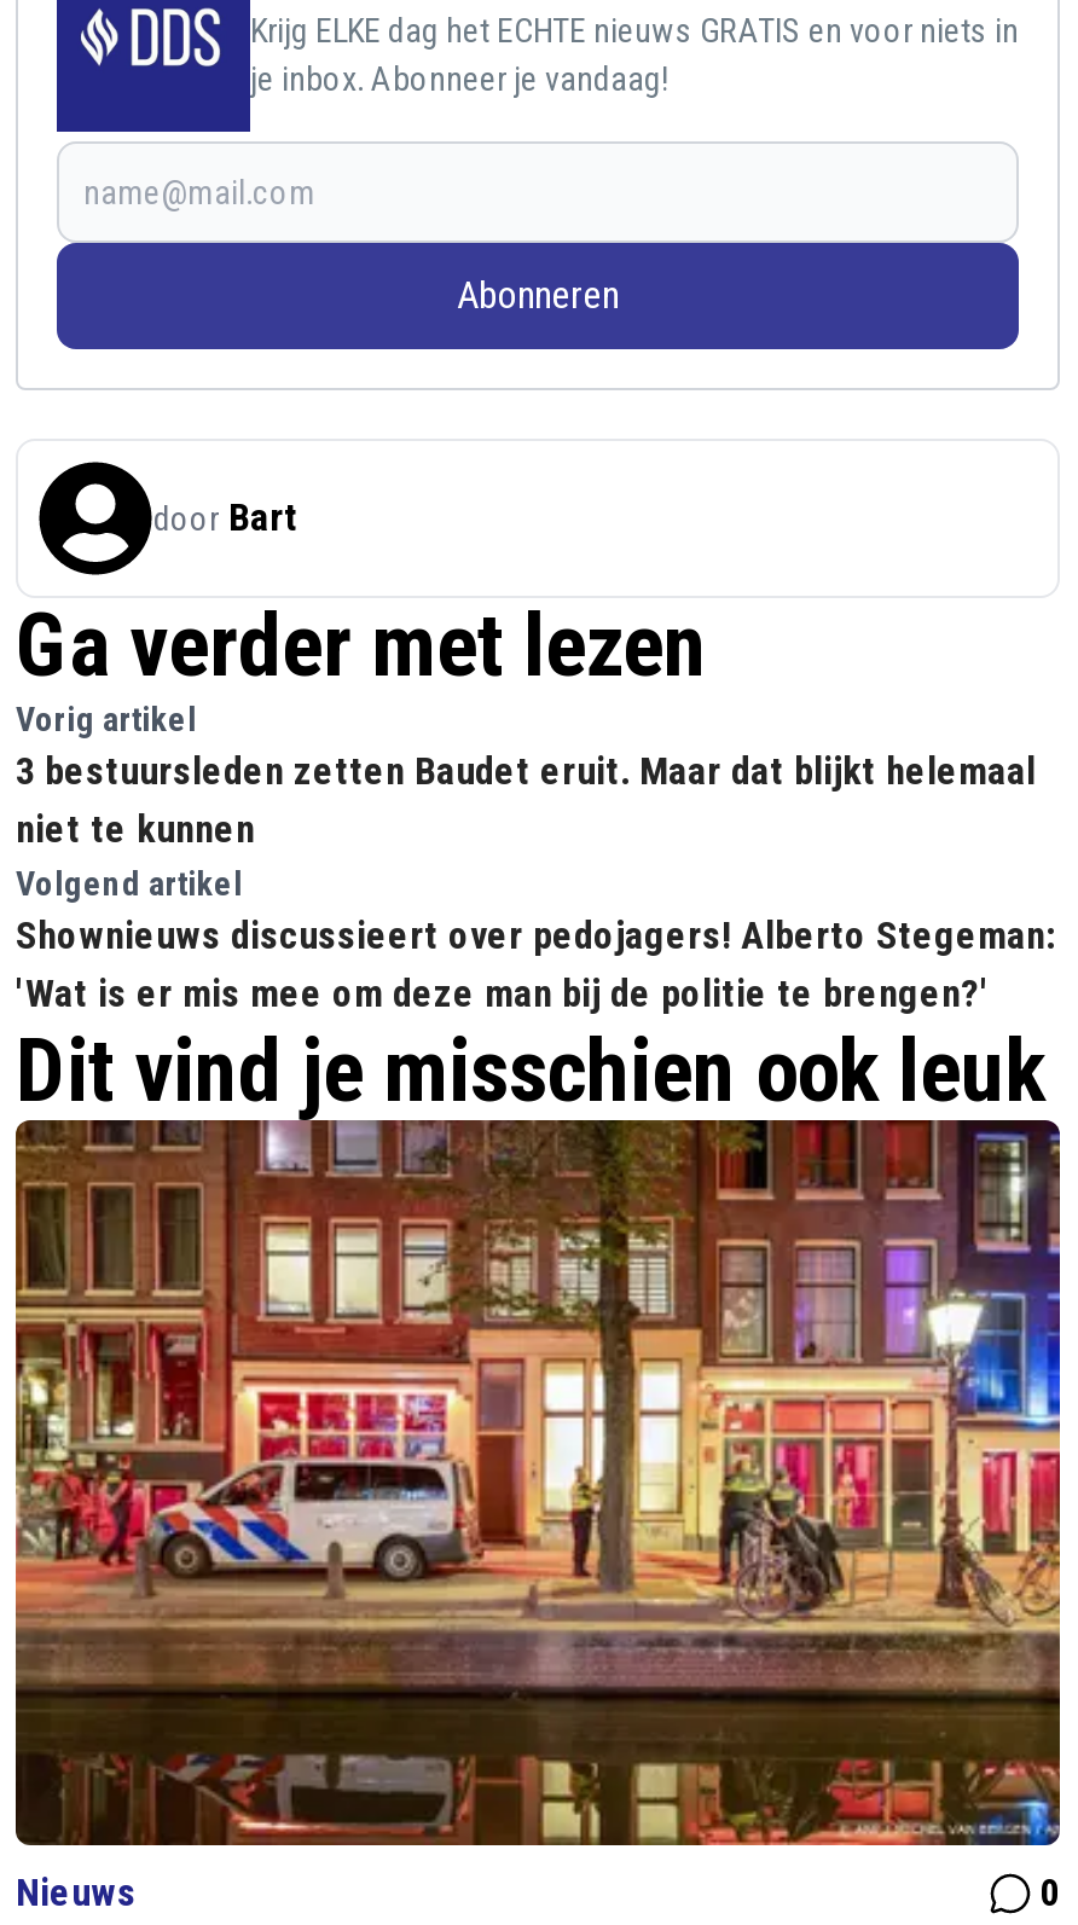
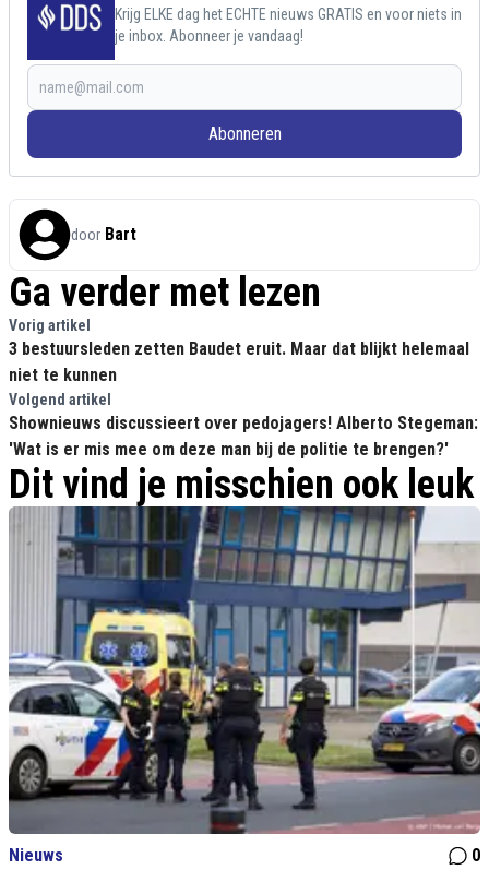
[13,1123,1062,1848] [image] -> [8,510,481,835] [image]

